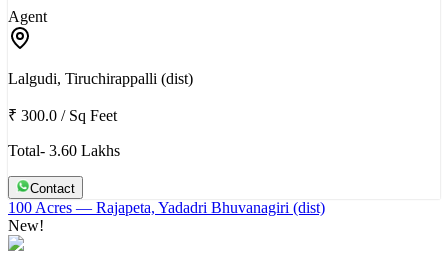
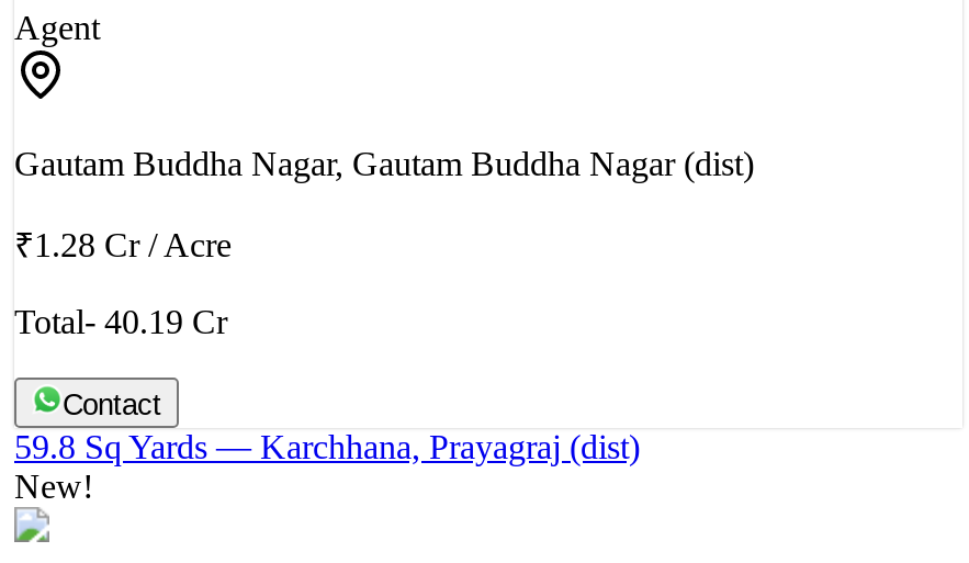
[8,70,193,87] Lalgudi, Tiruchirappalli (dist) -> [14,146,754,183] Gautam Buddha Nagar, Gautam Buddha Nagar (dist)
[8,107,117,124] ₹ 300.0 / Sq Feet -> [14,227,232,264] ₹1.28 Cr / Acre
[8,142,120,159] Total- 3.60 Lakhs -> [14,304,227,341] Total- 40.19 Cr
[8,199,325,216] 100 Acres — Rajapeta, Yadadri Bhuvanagiri (dist) -> [14,429,640,466] 59.8 Sq Yards — Karchhana, Prayagraj (dist)

